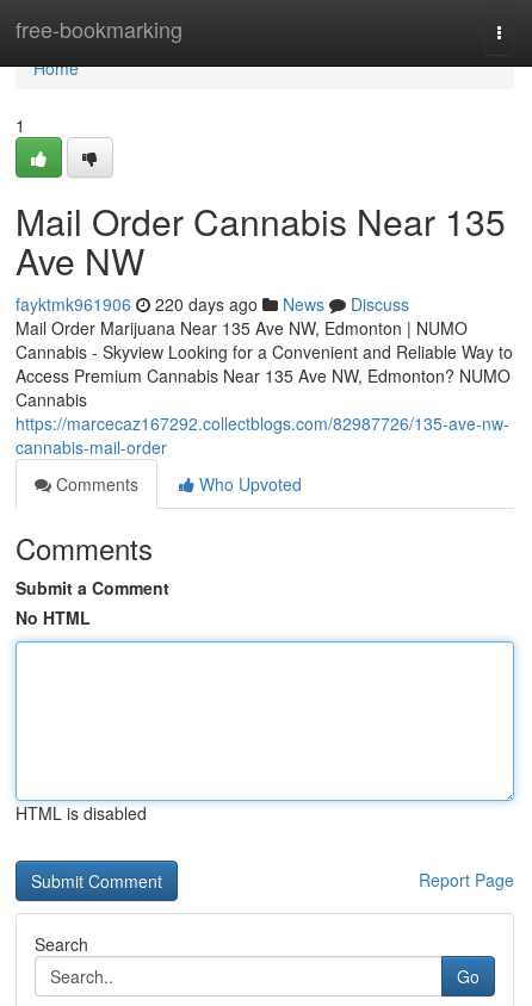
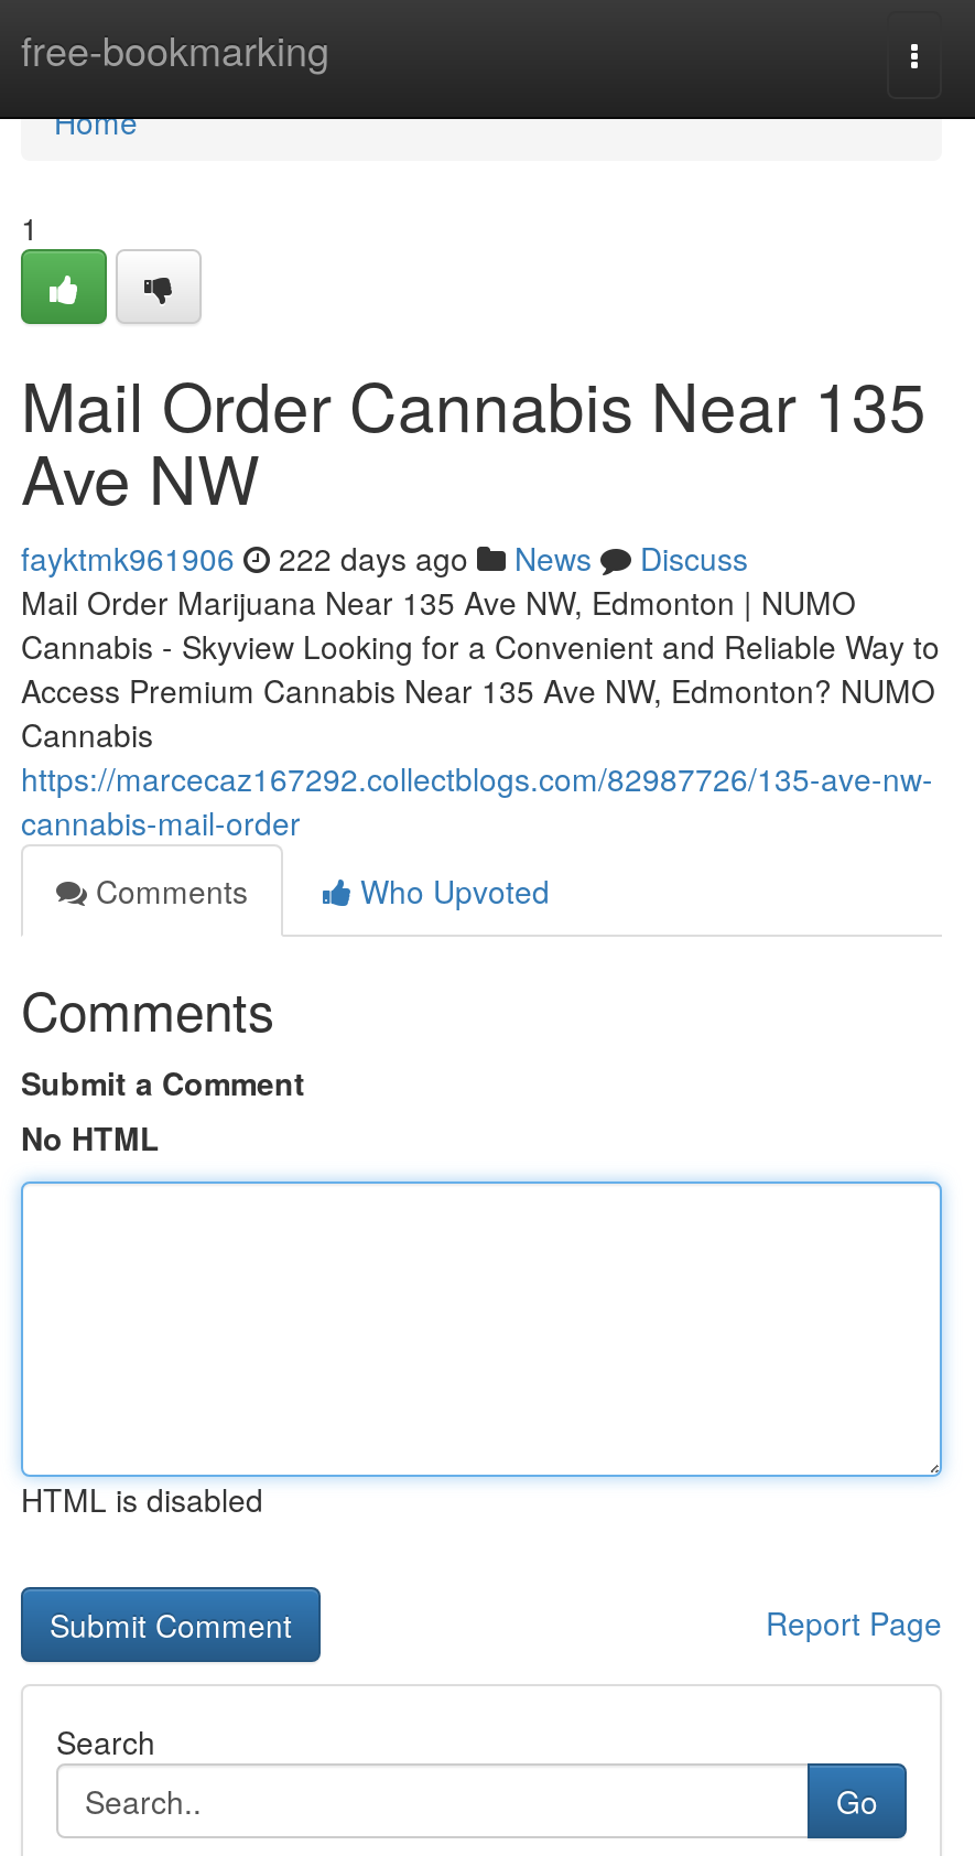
[16,292,409,316] fayktmk961906 220 days ago News Discuss -> [21,536,748,580] fayktmk961906 222 days ago News Discuss

